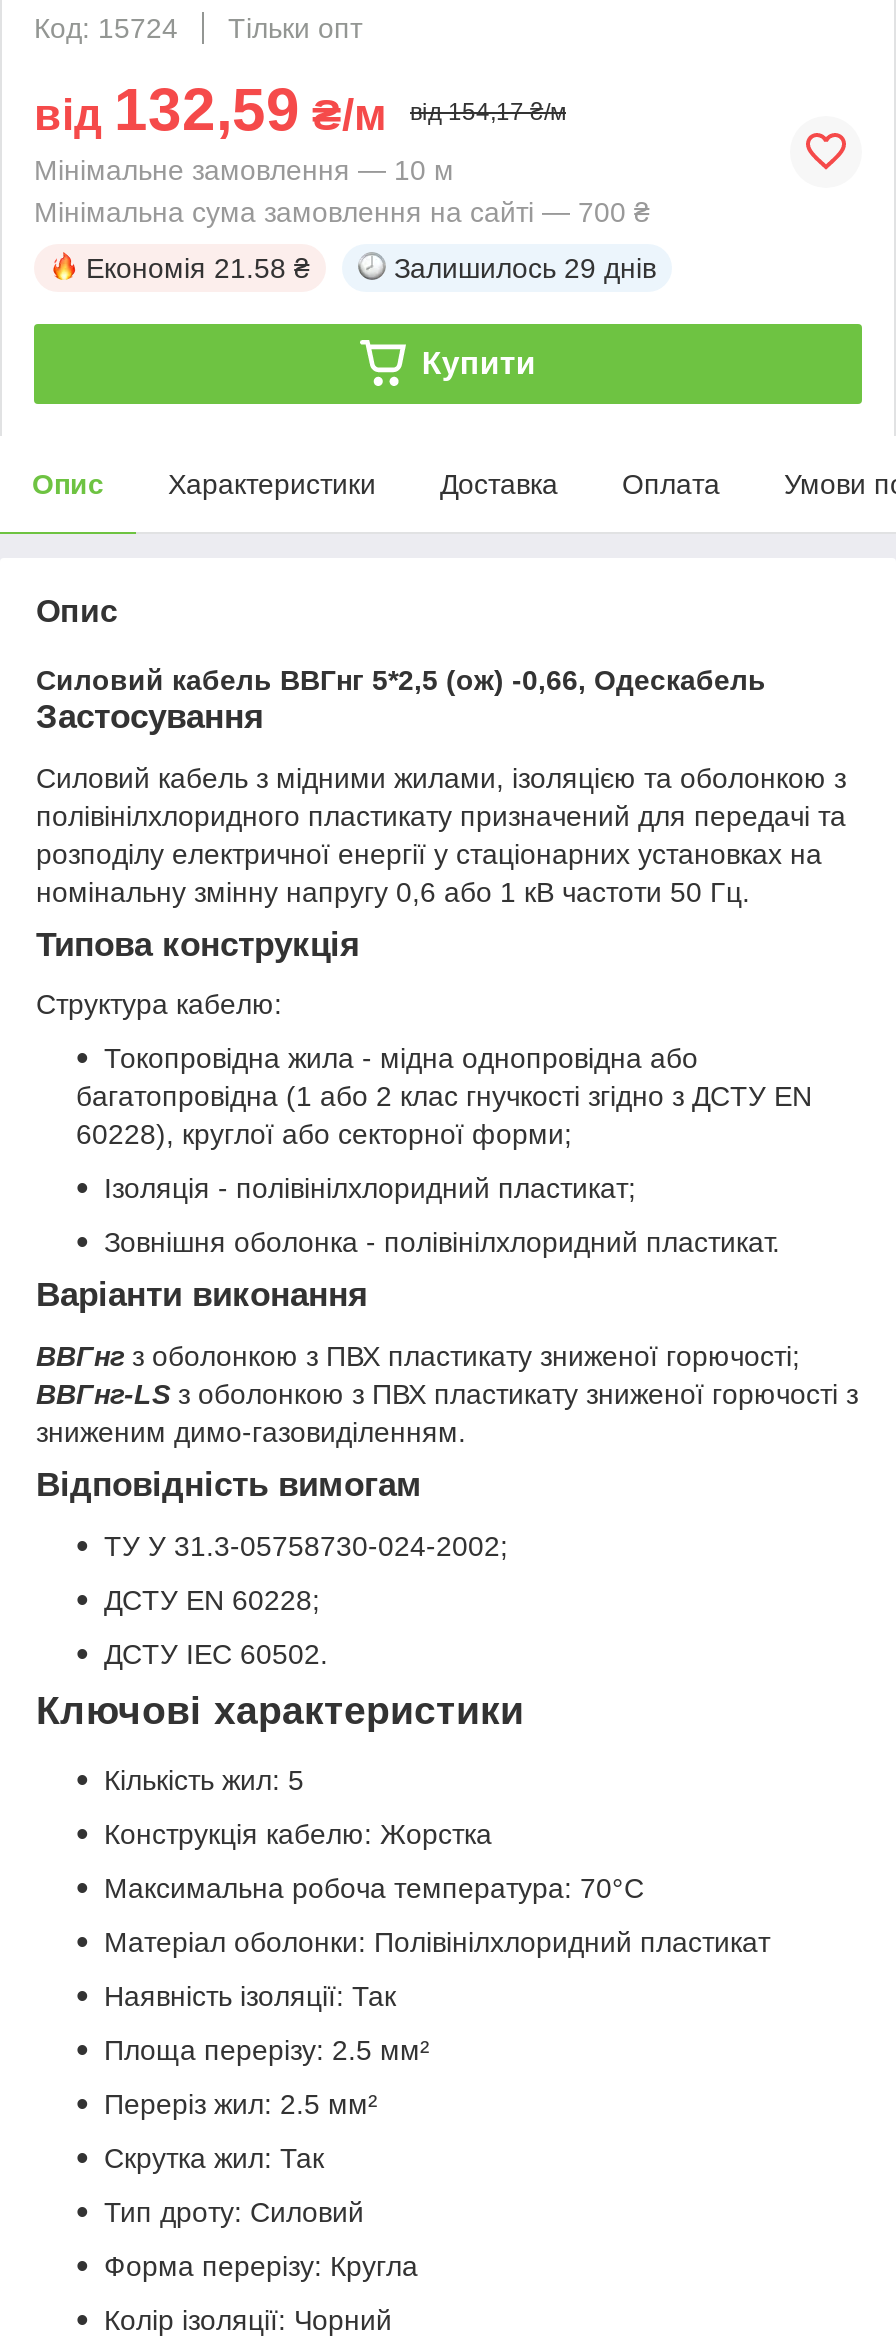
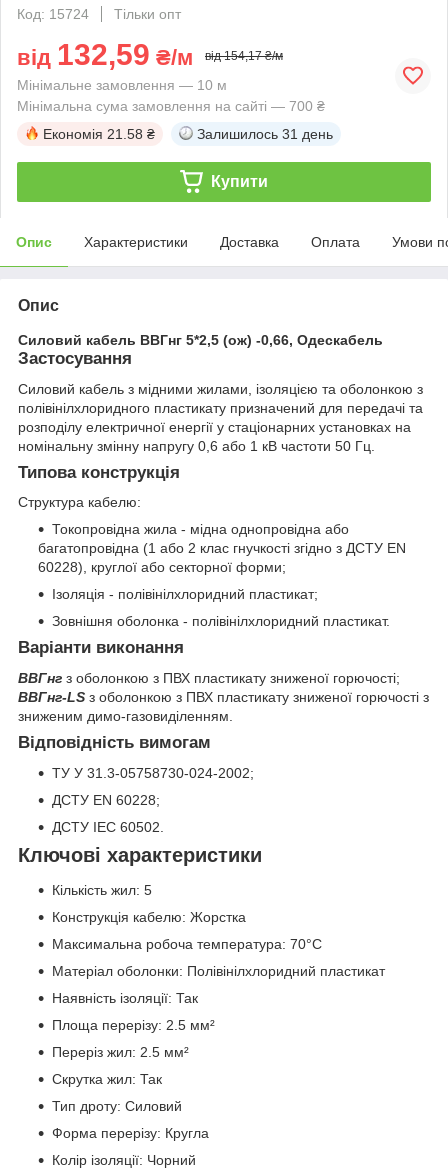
[394,252,656,284] Залишилось 29 днів -> [197,126,333,142] Залишилось 31 день

